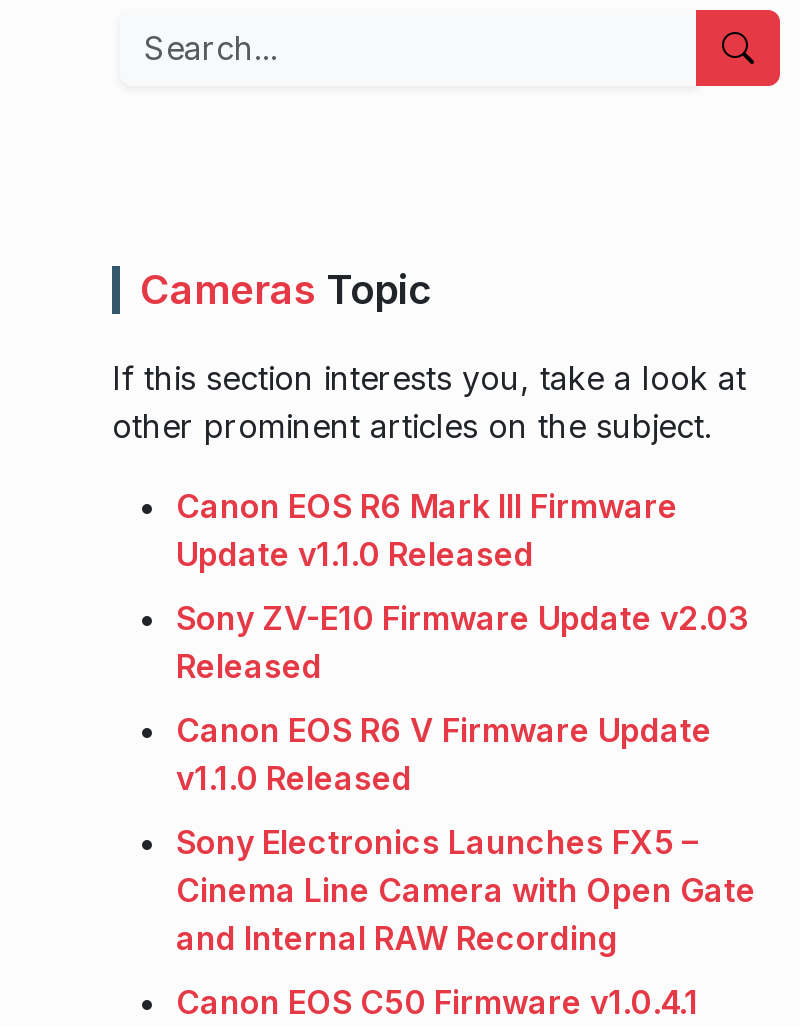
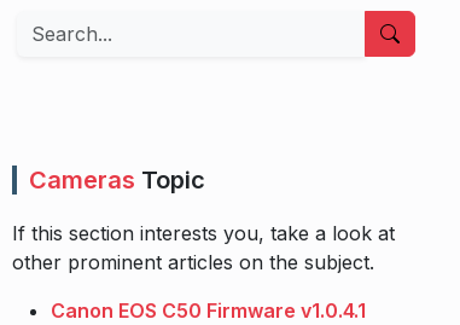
[176,486,756,958] Canon EOS R6 Mark III Firmware | Update v1.1.0 Released | Sony ZV-E10 Firmware Update v2.03 | Released | Canon EOS R6 V Firmware Update | v1.1.0 Released | Sony Electronics Launches FX5 – | Cinema Line Camera with Open Gate | and Internal RAW Recording -> none

